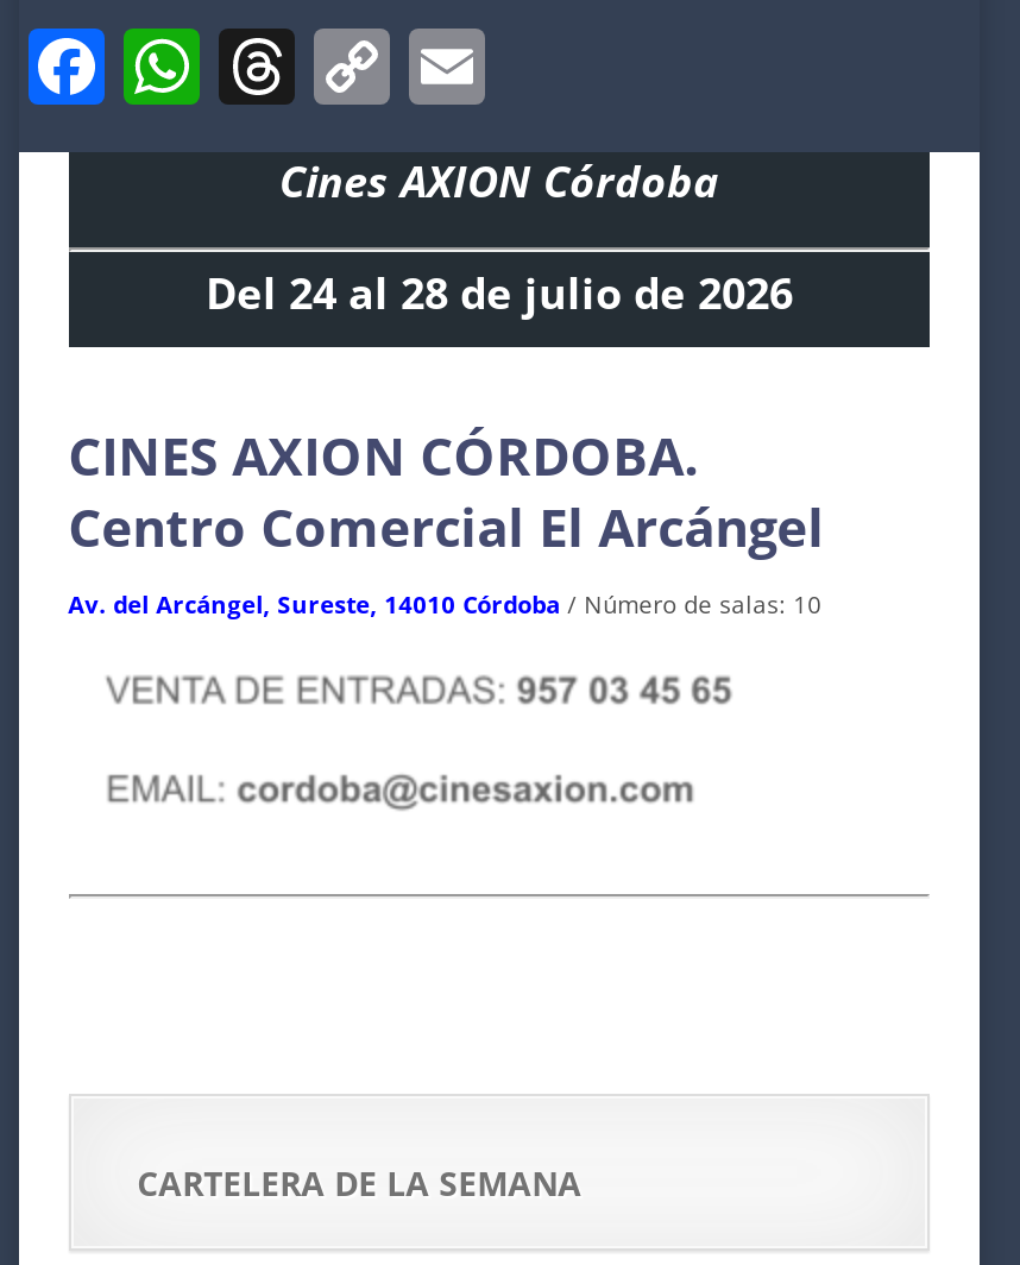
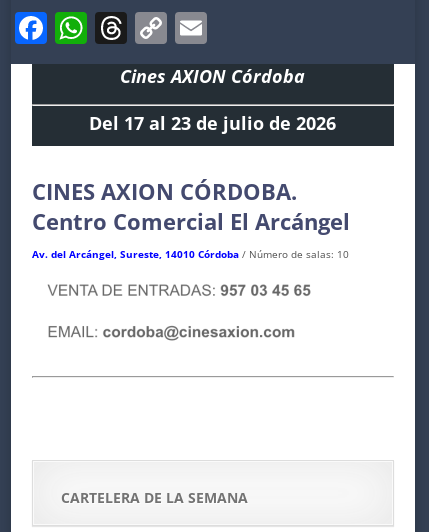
[206,264,793,321] Del 24 al 28 de julio de 2026 -> [89,111,336,135] Del 17 al 23 de julio de 2026

